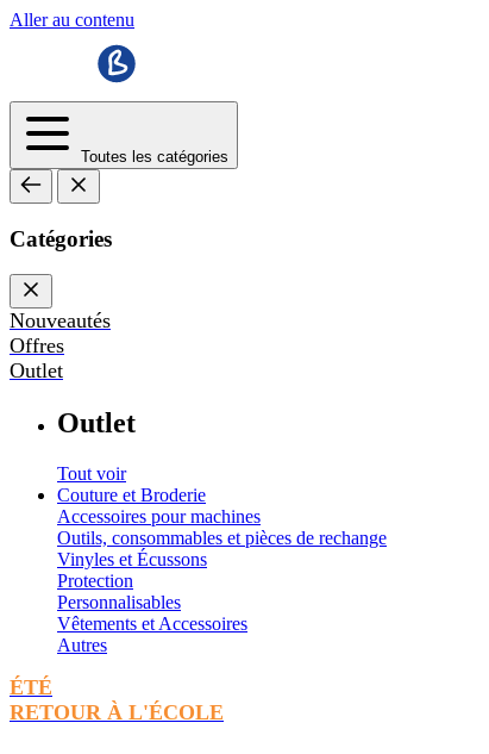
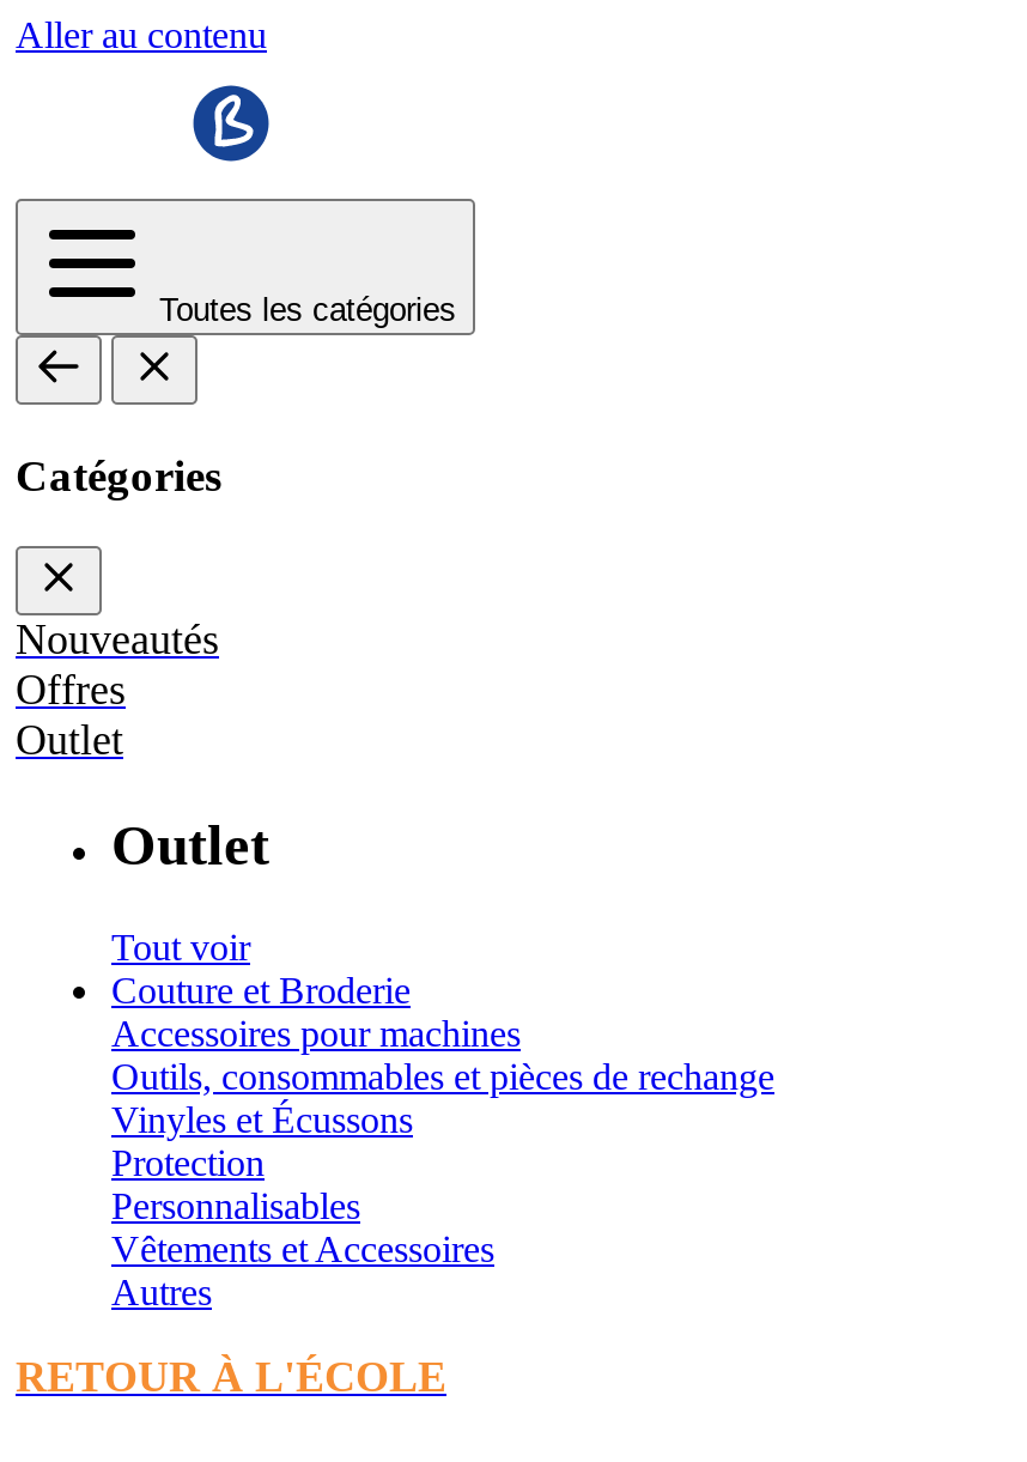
[10,676,52,699] ÉTÉ -> none

